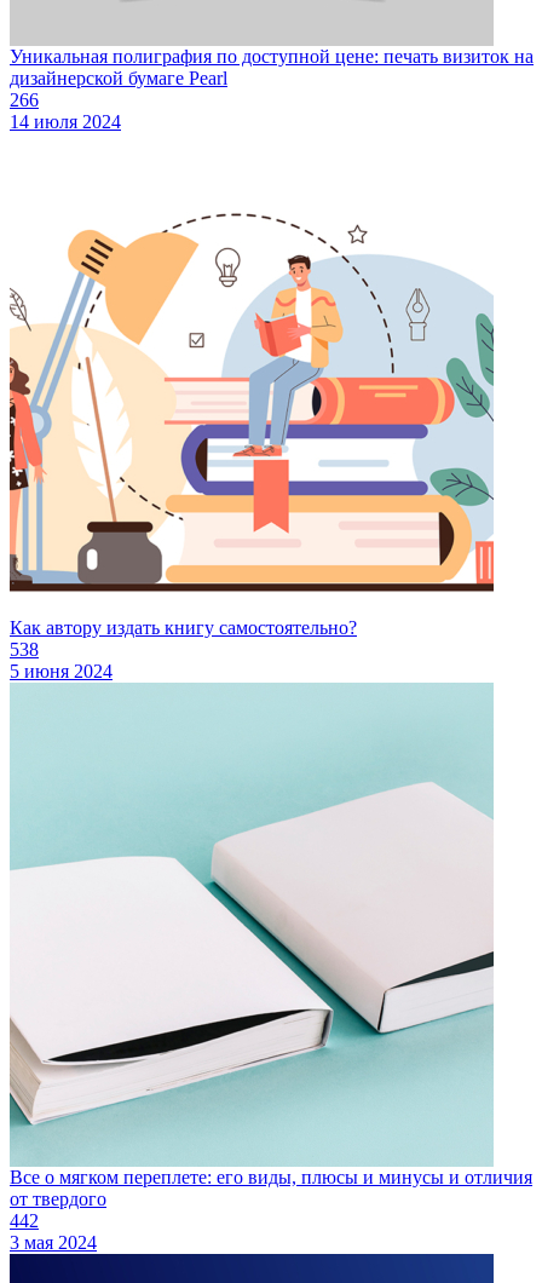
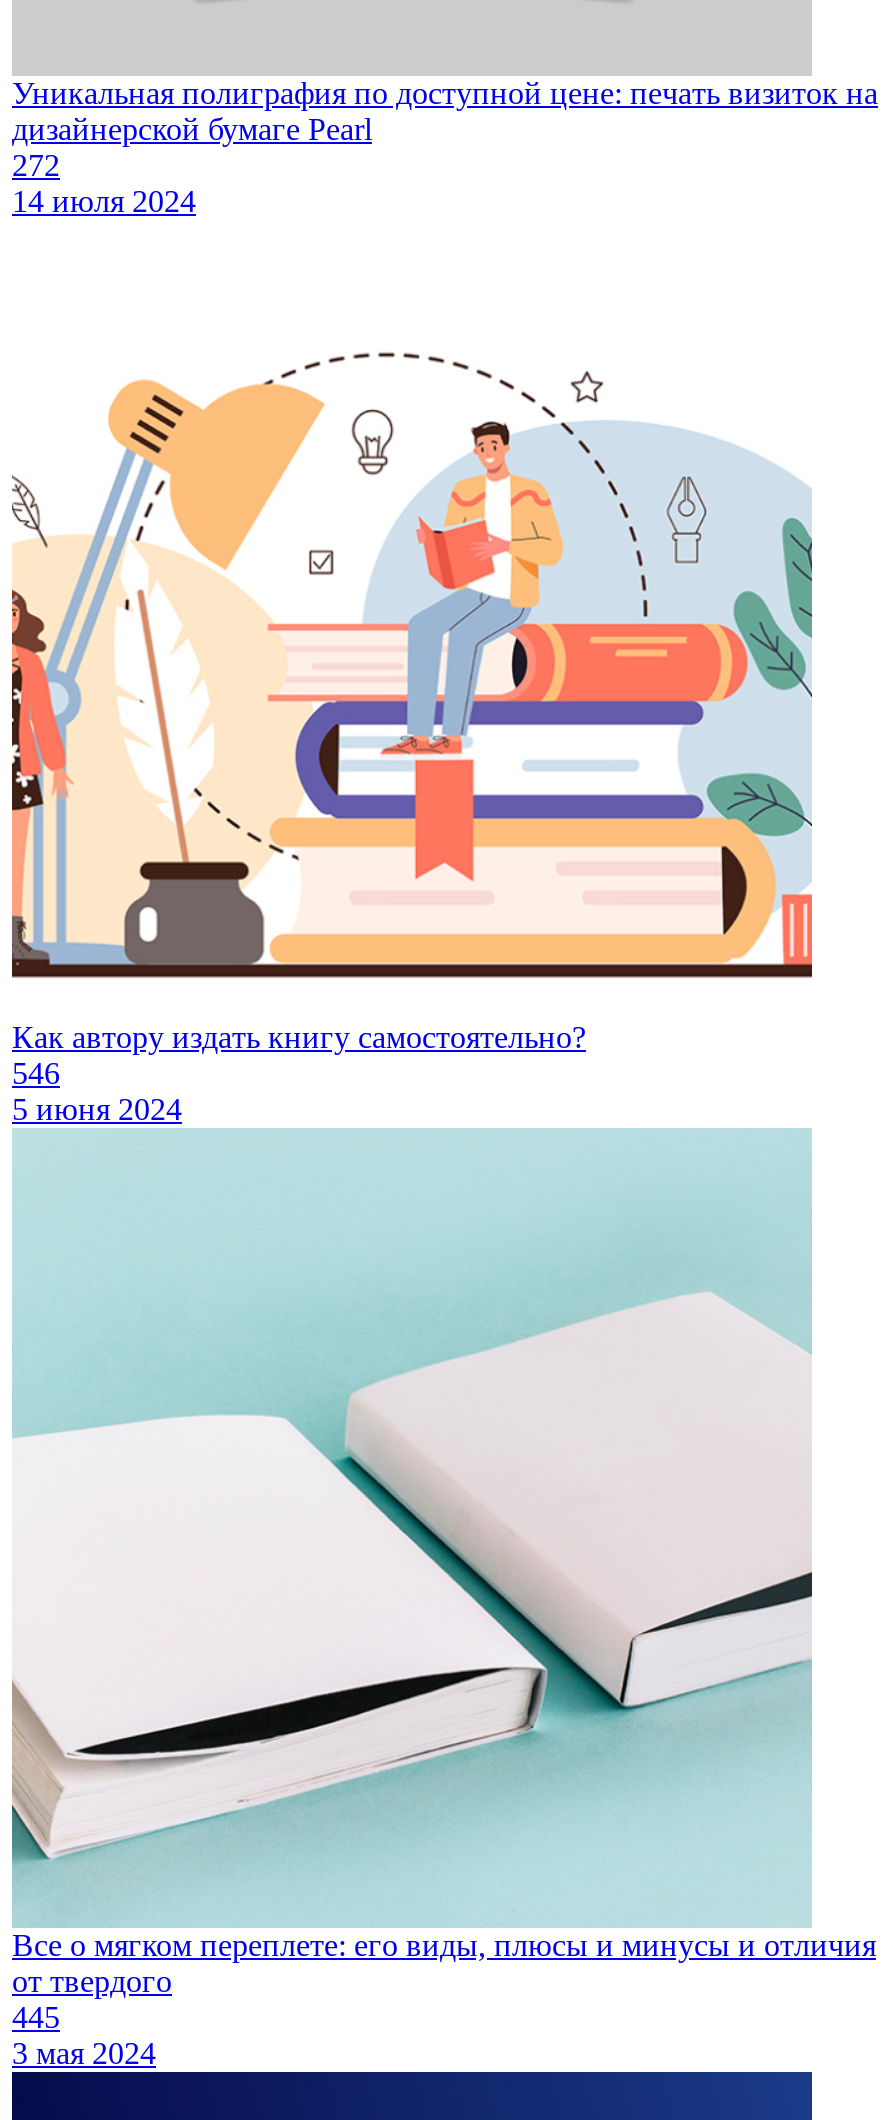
[10,90,39,110] 266 -> [12,148,60,182] 272
[10,639,39,660] 538 -> [12,1056,60,1090] 546
[10,1211,39,1231] 442 -> [12,2000,60,2034] 445

